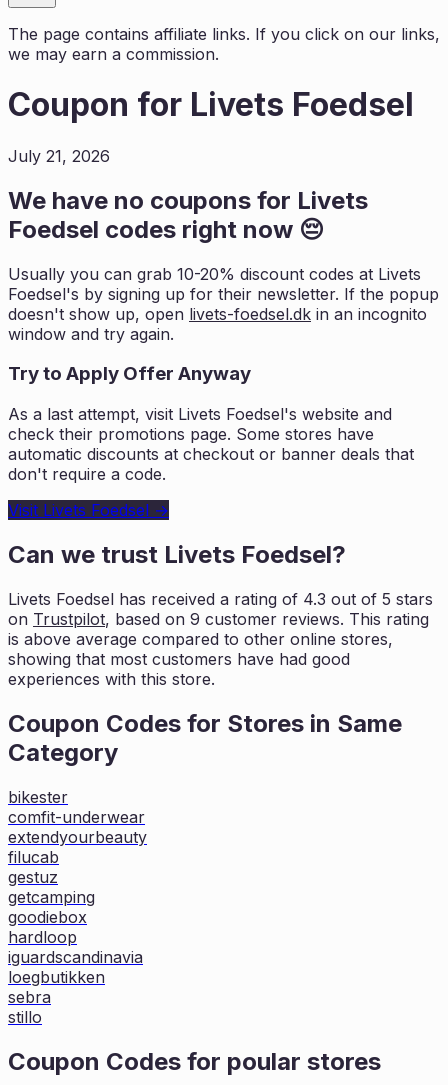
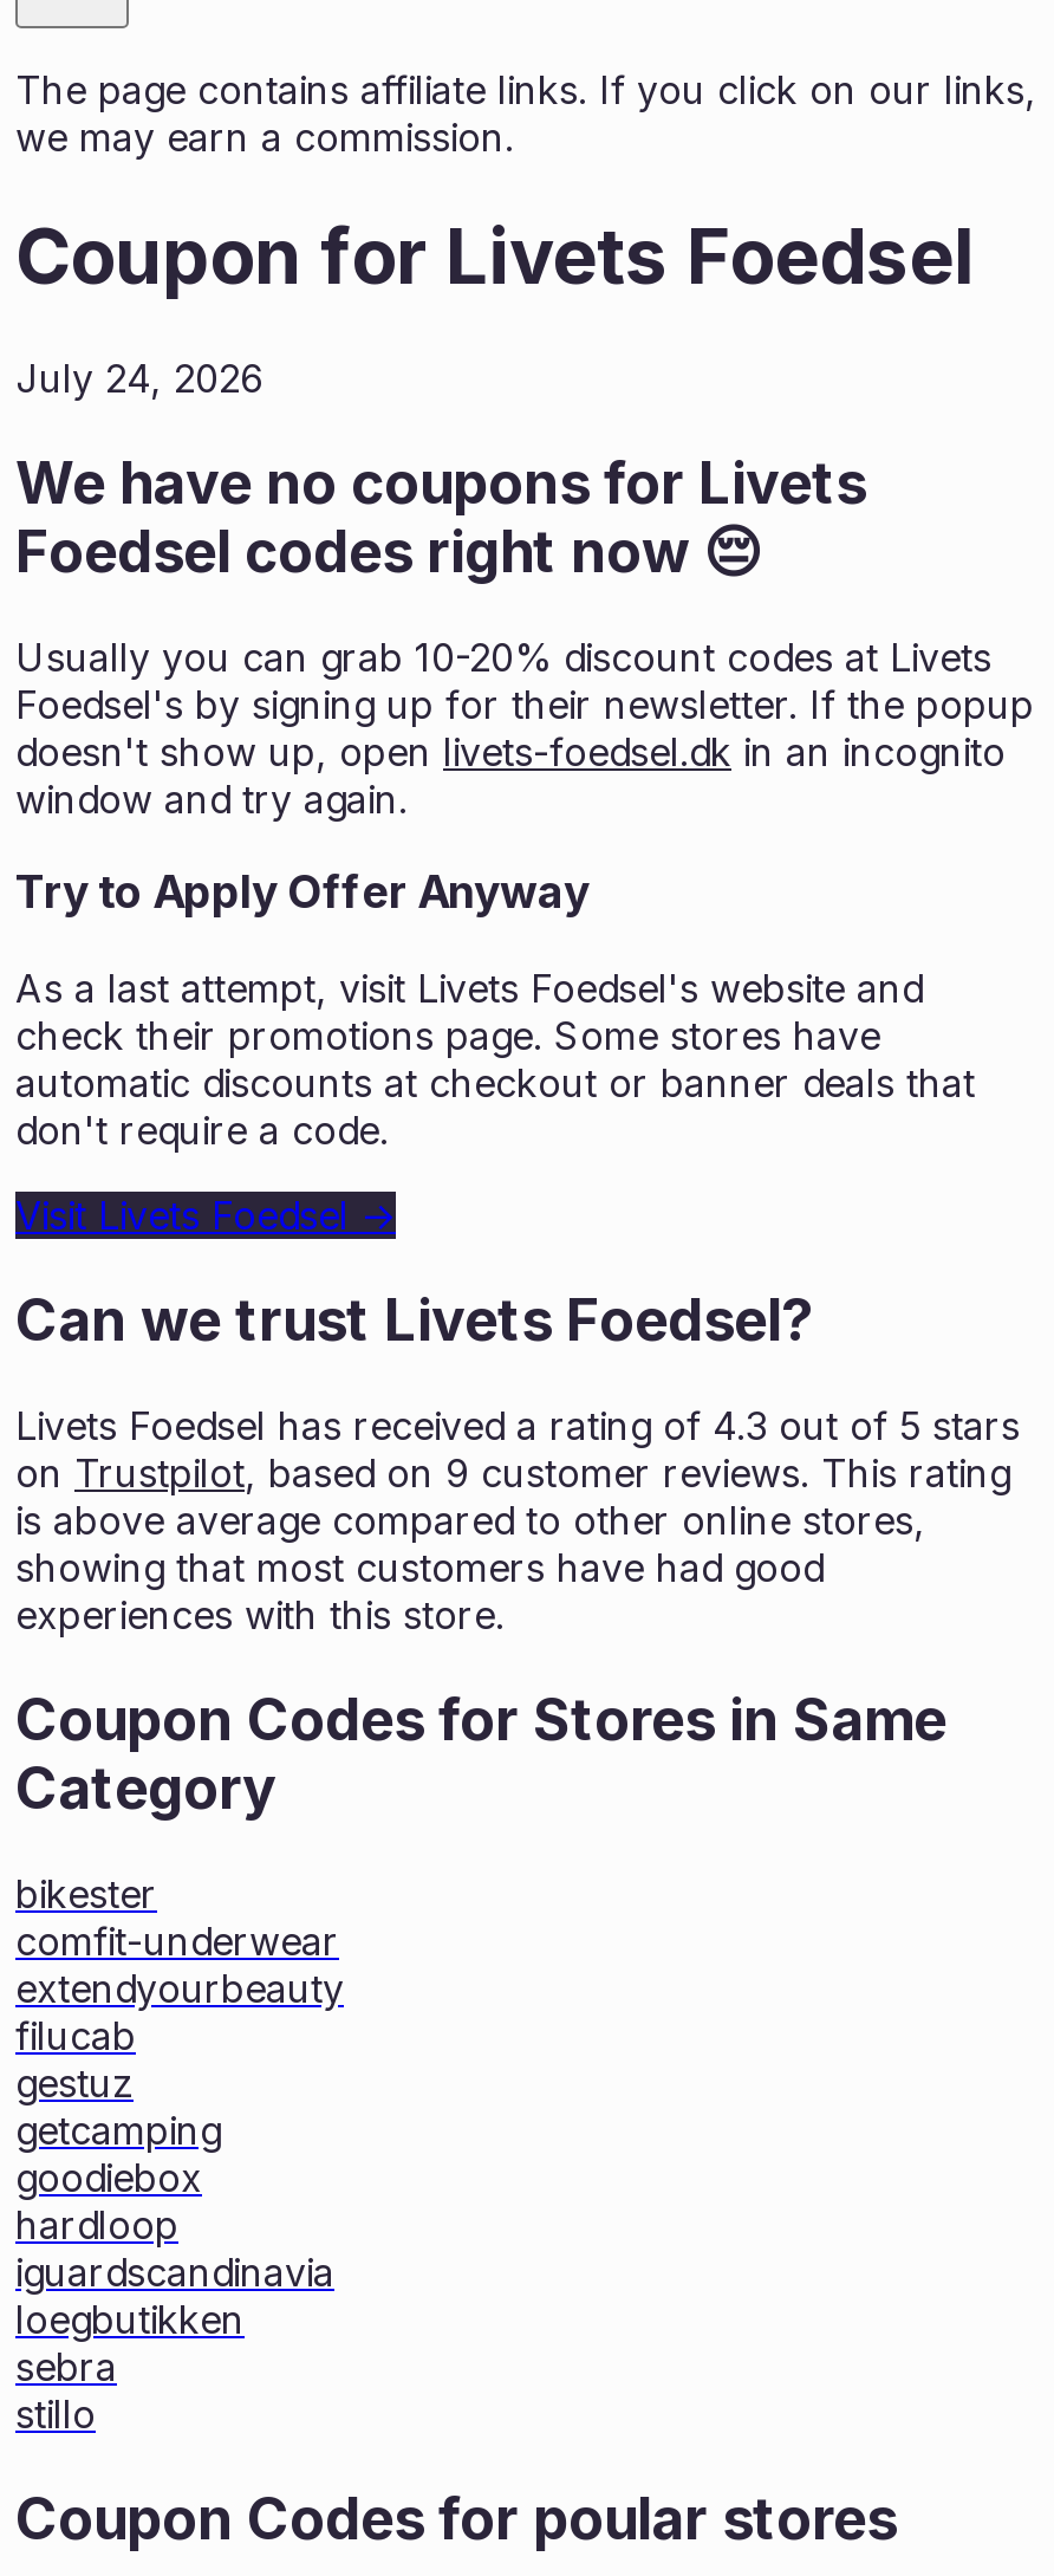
[8,146,110,166] July 21, 2026 -> [15,354,263,402] July 24, 2026

